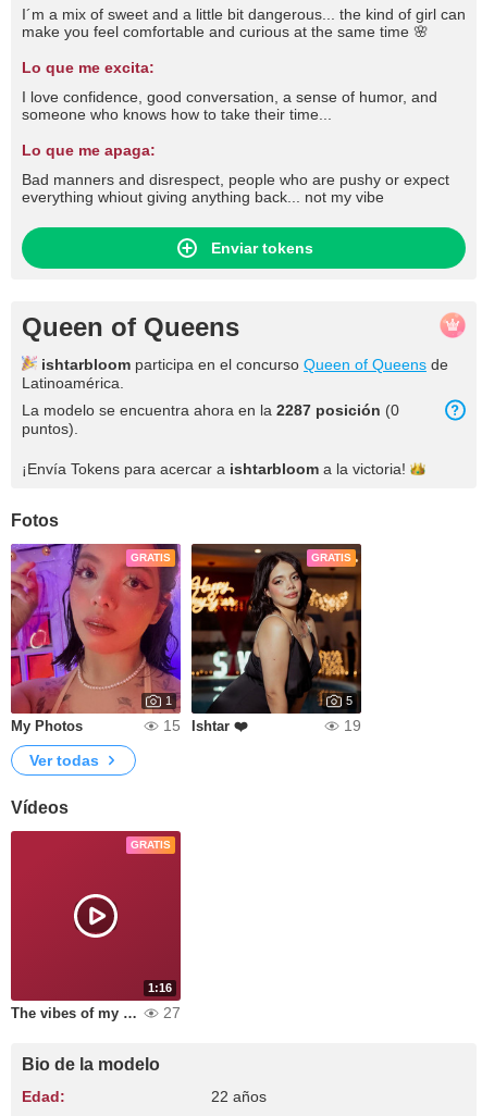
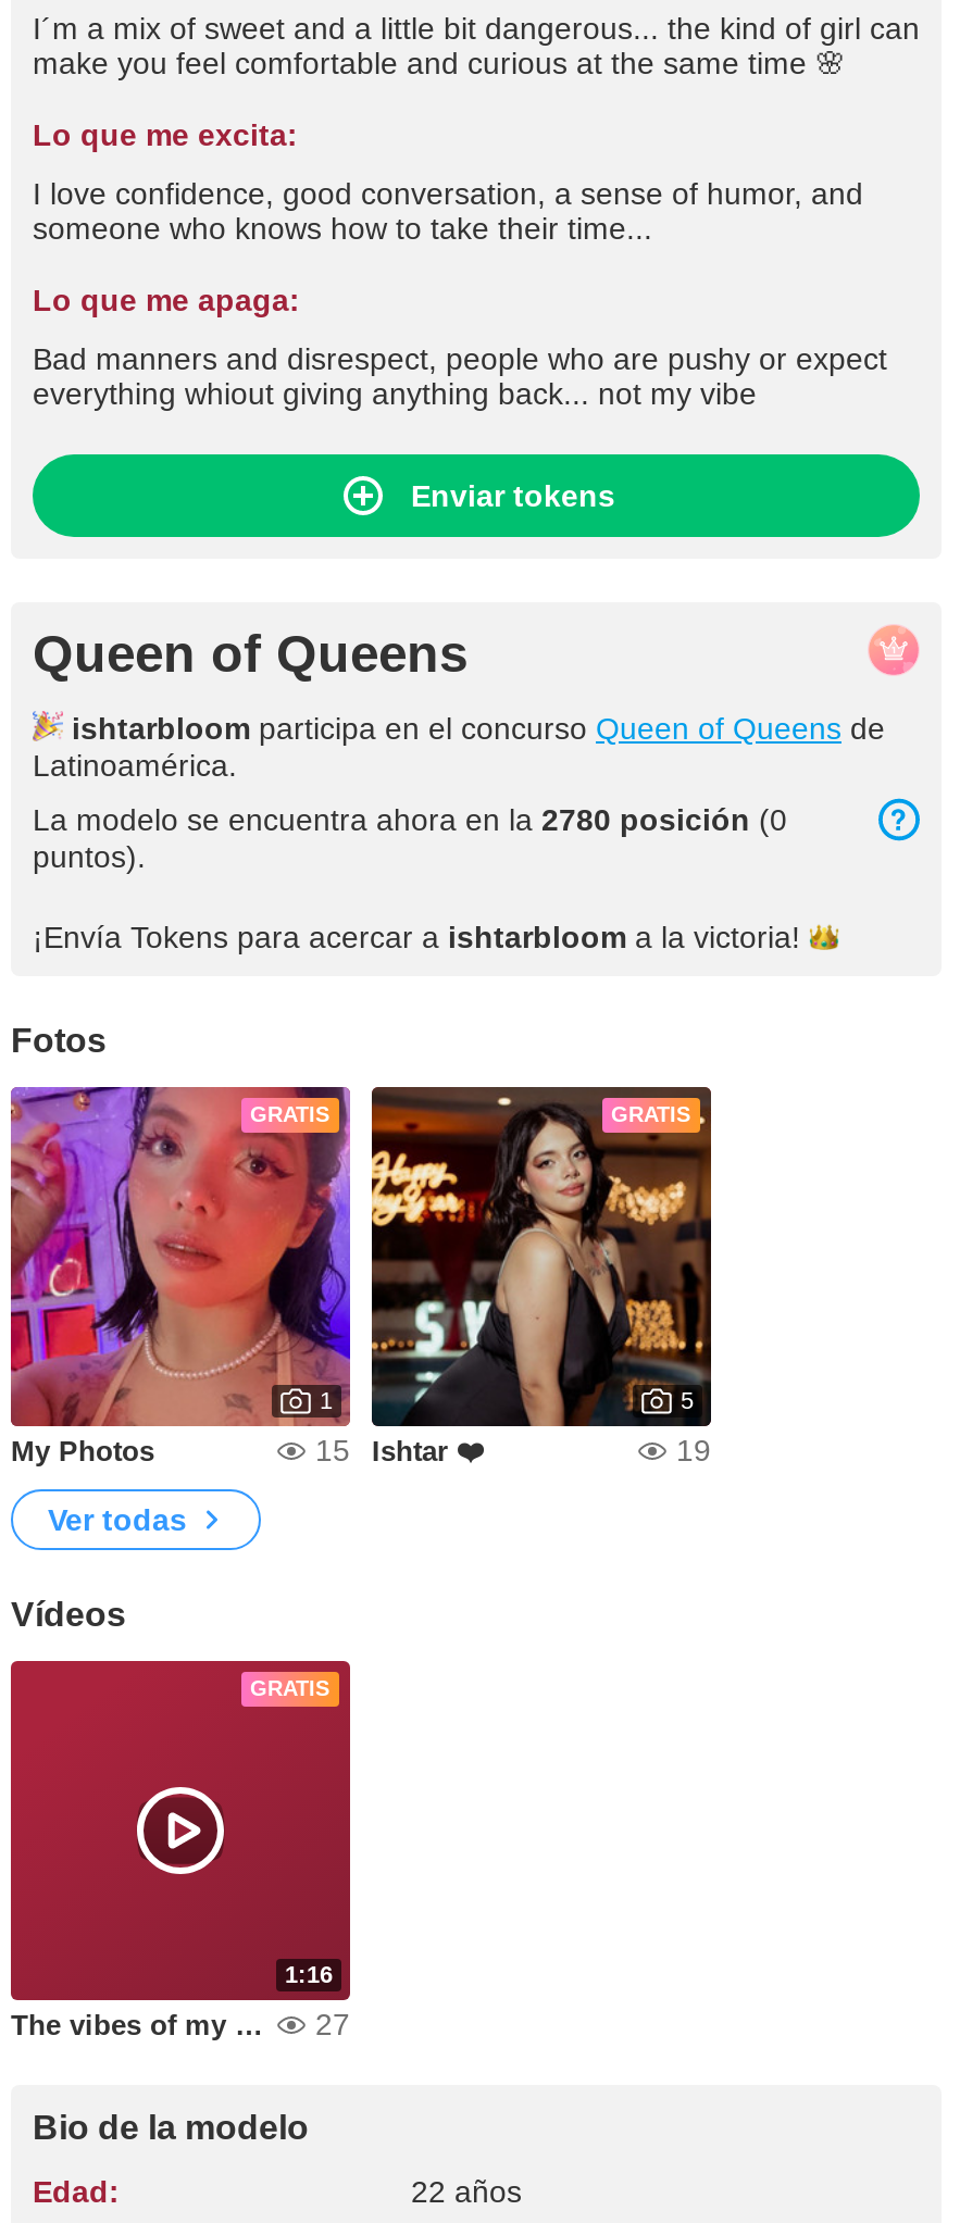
[22,401,399,419] La modelo se encuentra ahora en la 2287 posición (0 -> [33,802,787,837] La modelo se encuentra ahora en la 2780 posición (0

